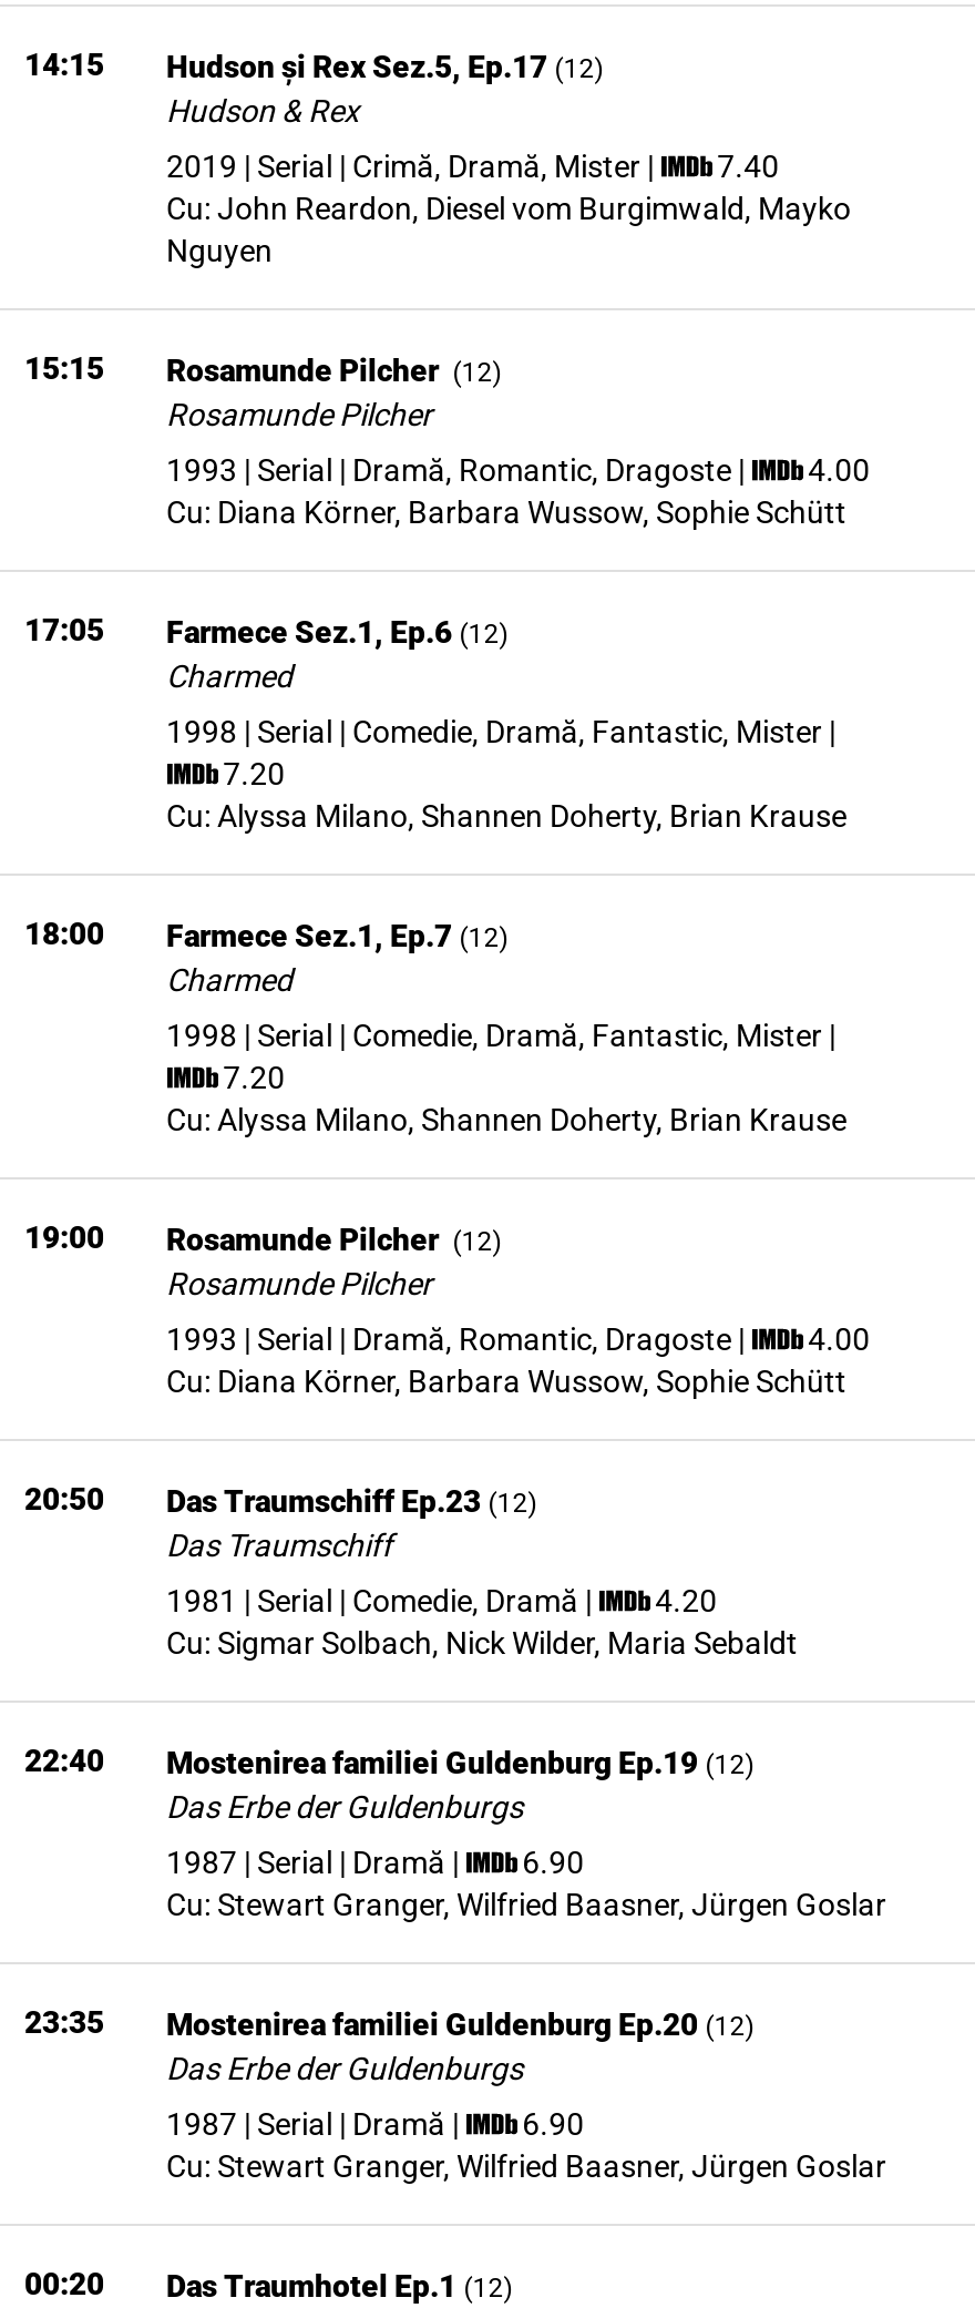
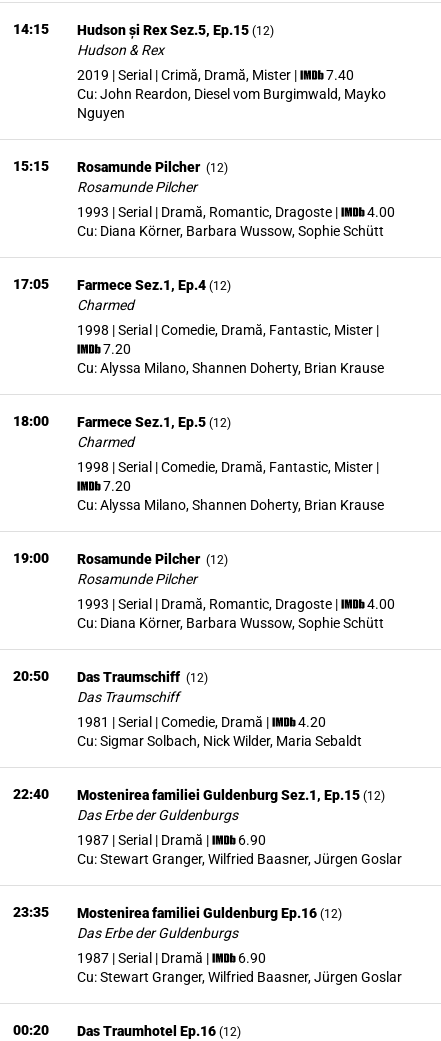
[166,50,603,85] Hudson și Rex Sez.5, Ep.17 (12) -> [77,22,274,38] Hudson și Rex Sez.5, Ep.15 (12)
[166,615,508,650] Farmece Sez.1, Ep.6 (12) -> [77,277,231,293] Farmece Sez.1, Ep.4 (12)
[166,919,508,954] Farmece Sez.1, Ep.7 (12) -> [77,414,231,430] Farmece Sez.1, Ep.5 (12)
[166,1484,537,1520] Das Traumschiff Ep.23 (12) -> [77,669,208,685] Das Traumschiff (12)
[166,1746,754,1781] Mostenirea familiei Guldenburg Ep.19 (12) -> [77,787,385,803] Mostenirea familiei Guldenburg Sez.1, Ep.15 (12)
[166,2007,754,2043] Mostenirea familiei Guldenburg Ep.20 (12) -> [77,905,342,921] Mostenirea familiei Guldenburg Ep.16 (12)
[166,2269,512,2304] Das Traumhotel Ep.1 (12) -> [77,1023,241,1039] Das Traumhotel Ep.16 (12)

